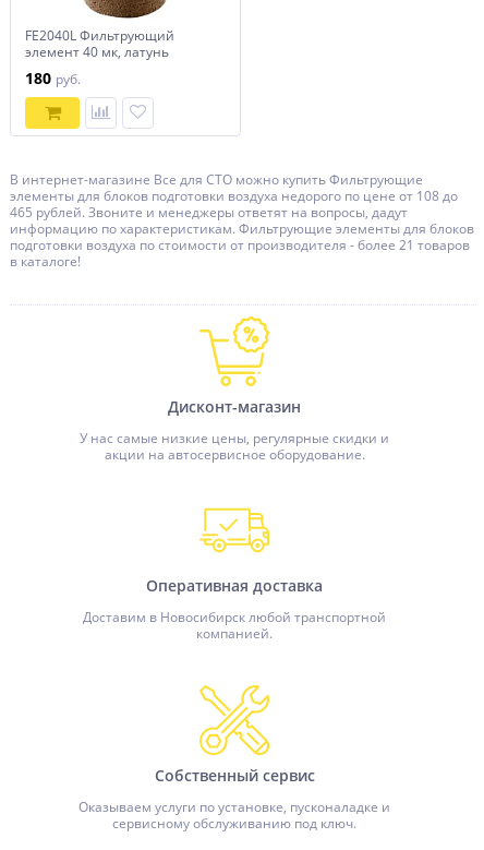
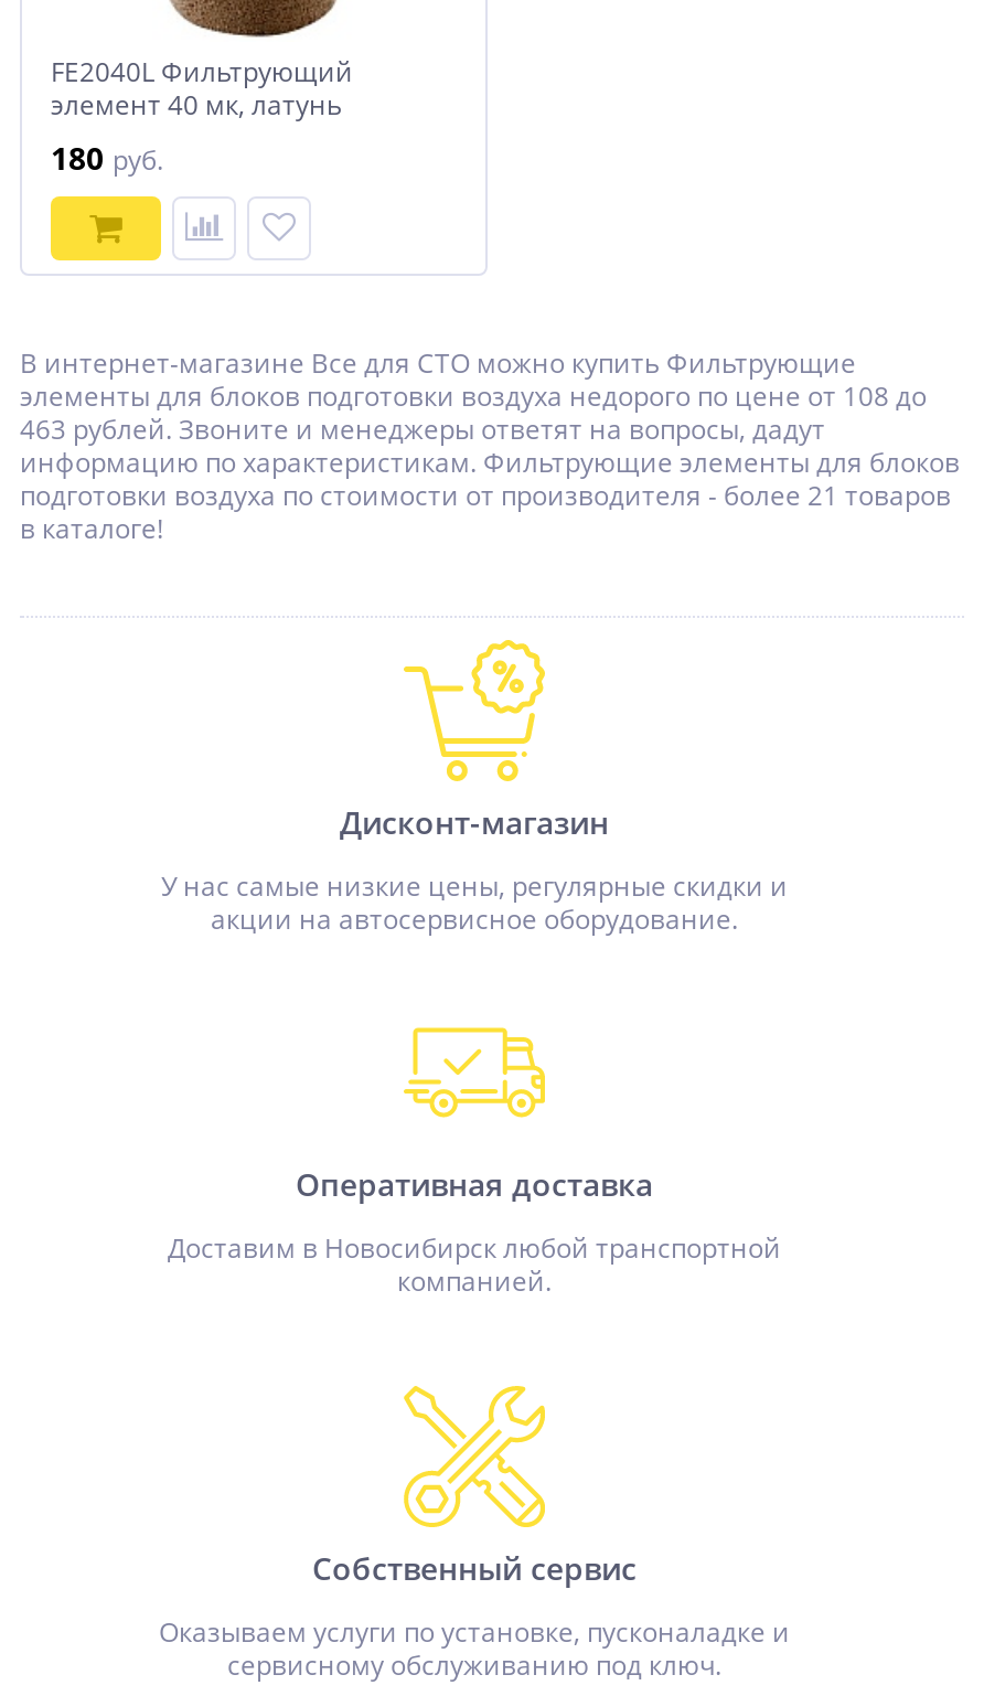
[10,203,408,222] 465 рублей. Звоните и менеджеры ответят на вопросы, дадут -> [20,410,825,448] 463 рублей. Звоните и менеджеры ответят на вопросы, дадут

